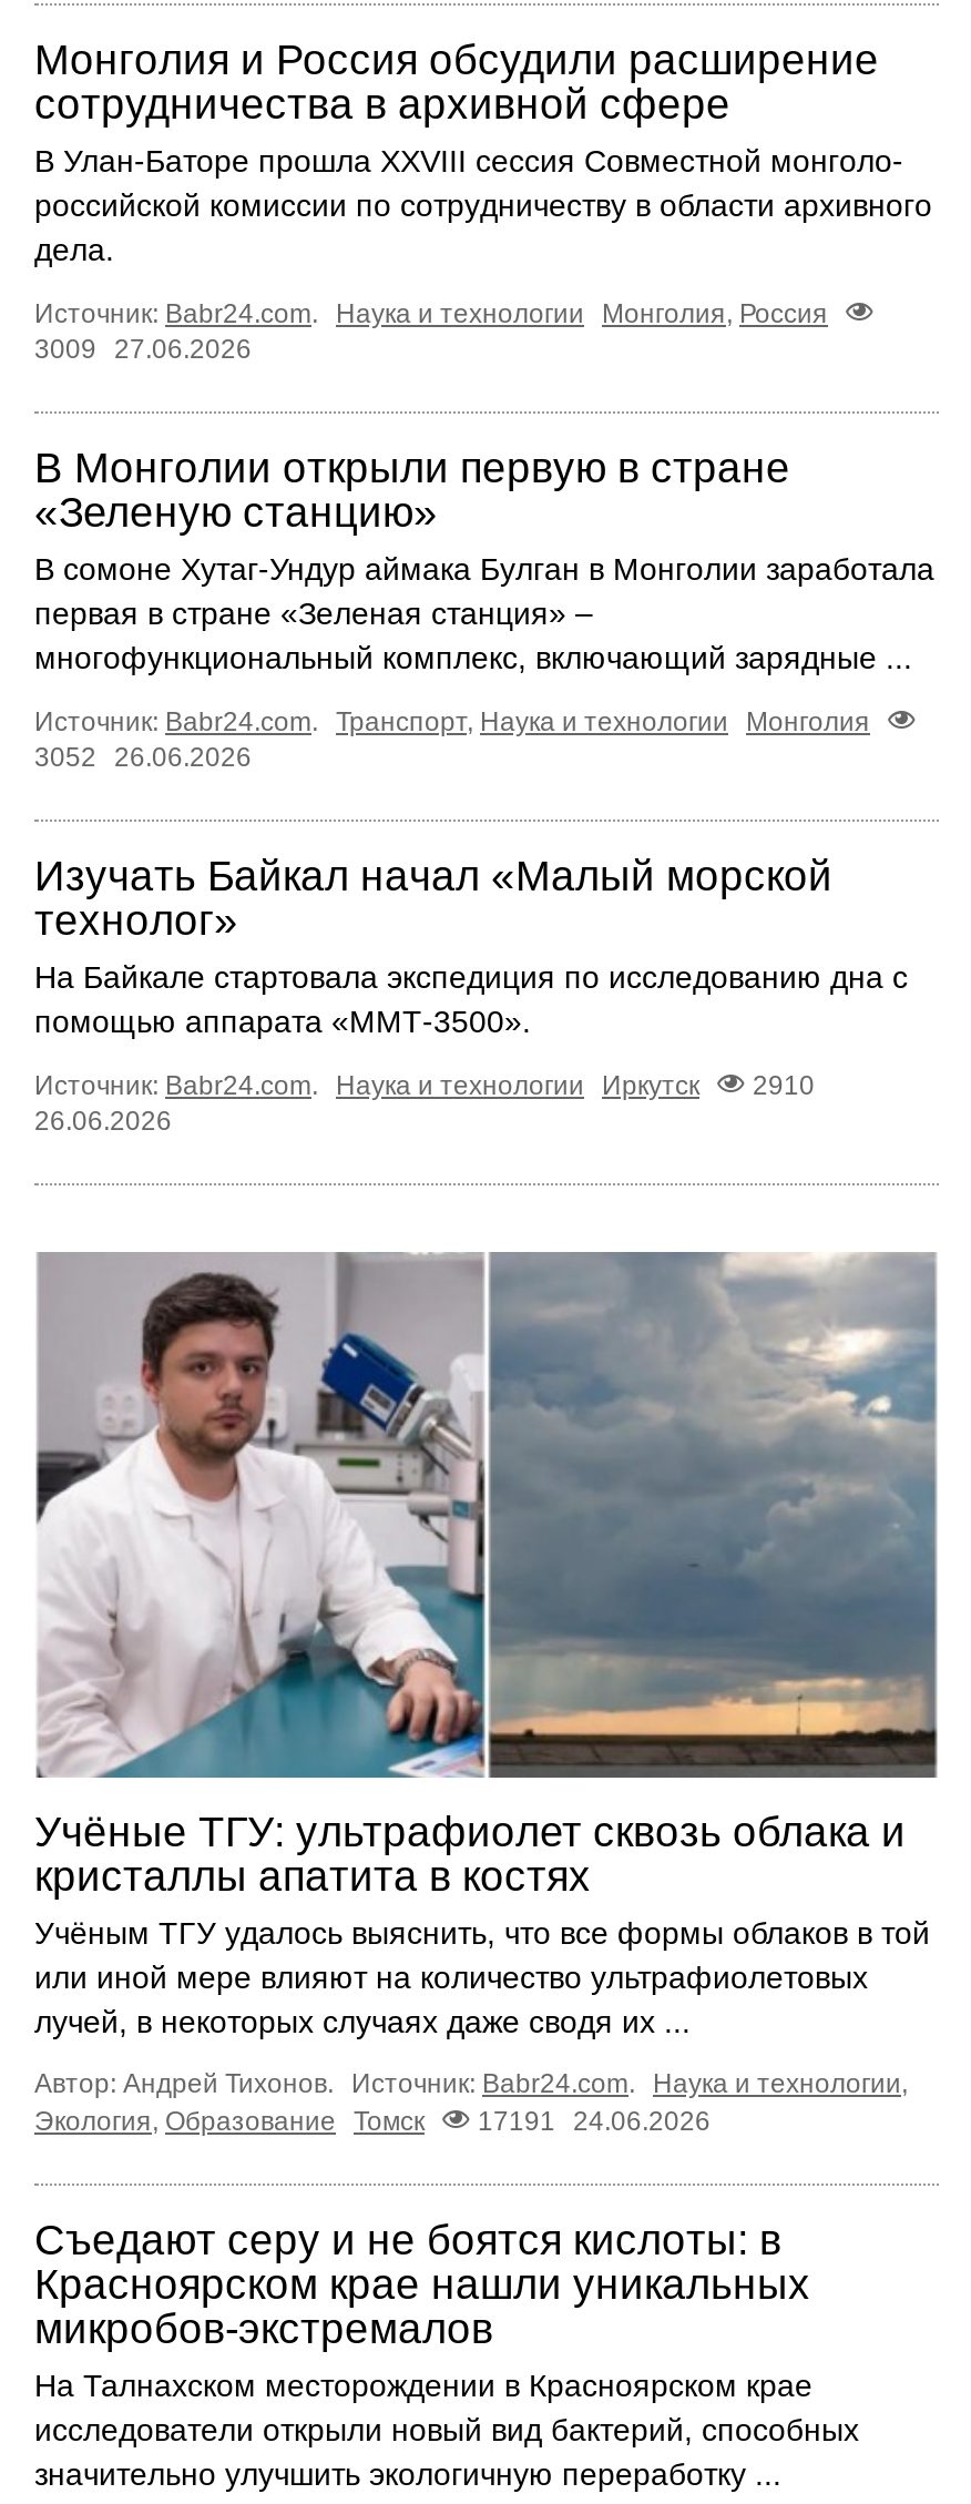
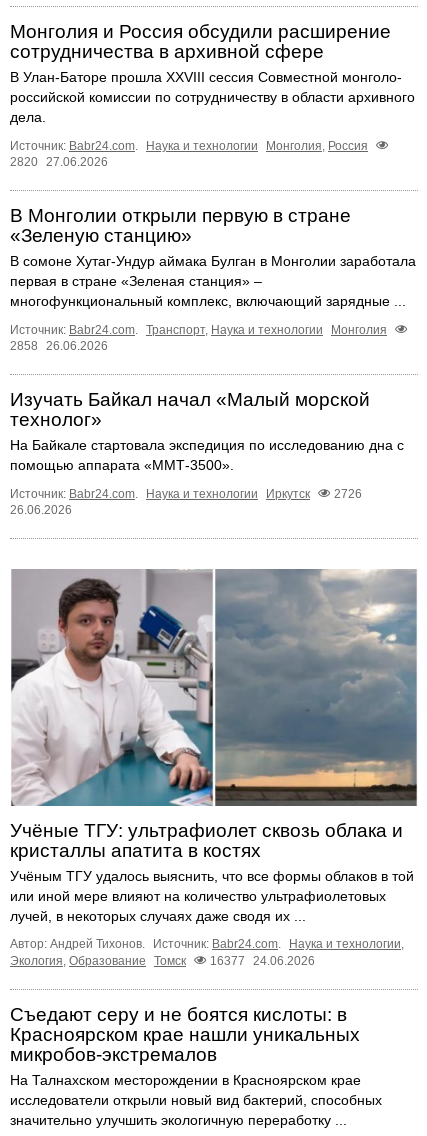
[34,333,252,364] 3009 27.06.2026 -> [10,155,108,169] 2820 27.06.2026
[34,742,252,773] 3052 26.06.2026 -> [10,339,108,353] 2858 26.06.2026
[34,1070,815,1101] Источник: Babr24.com. Наука и технологии Иркутск 2910 -> [10,487,362,501] Источник: Babr24.com. Наука и технологии Иркутск 2726
[34,2105,711,2136] Экология, Образование Томск 17191 24.06.2026 -> [10,954,315,968] Экология, Образование Томск 16377 24.06.2026

